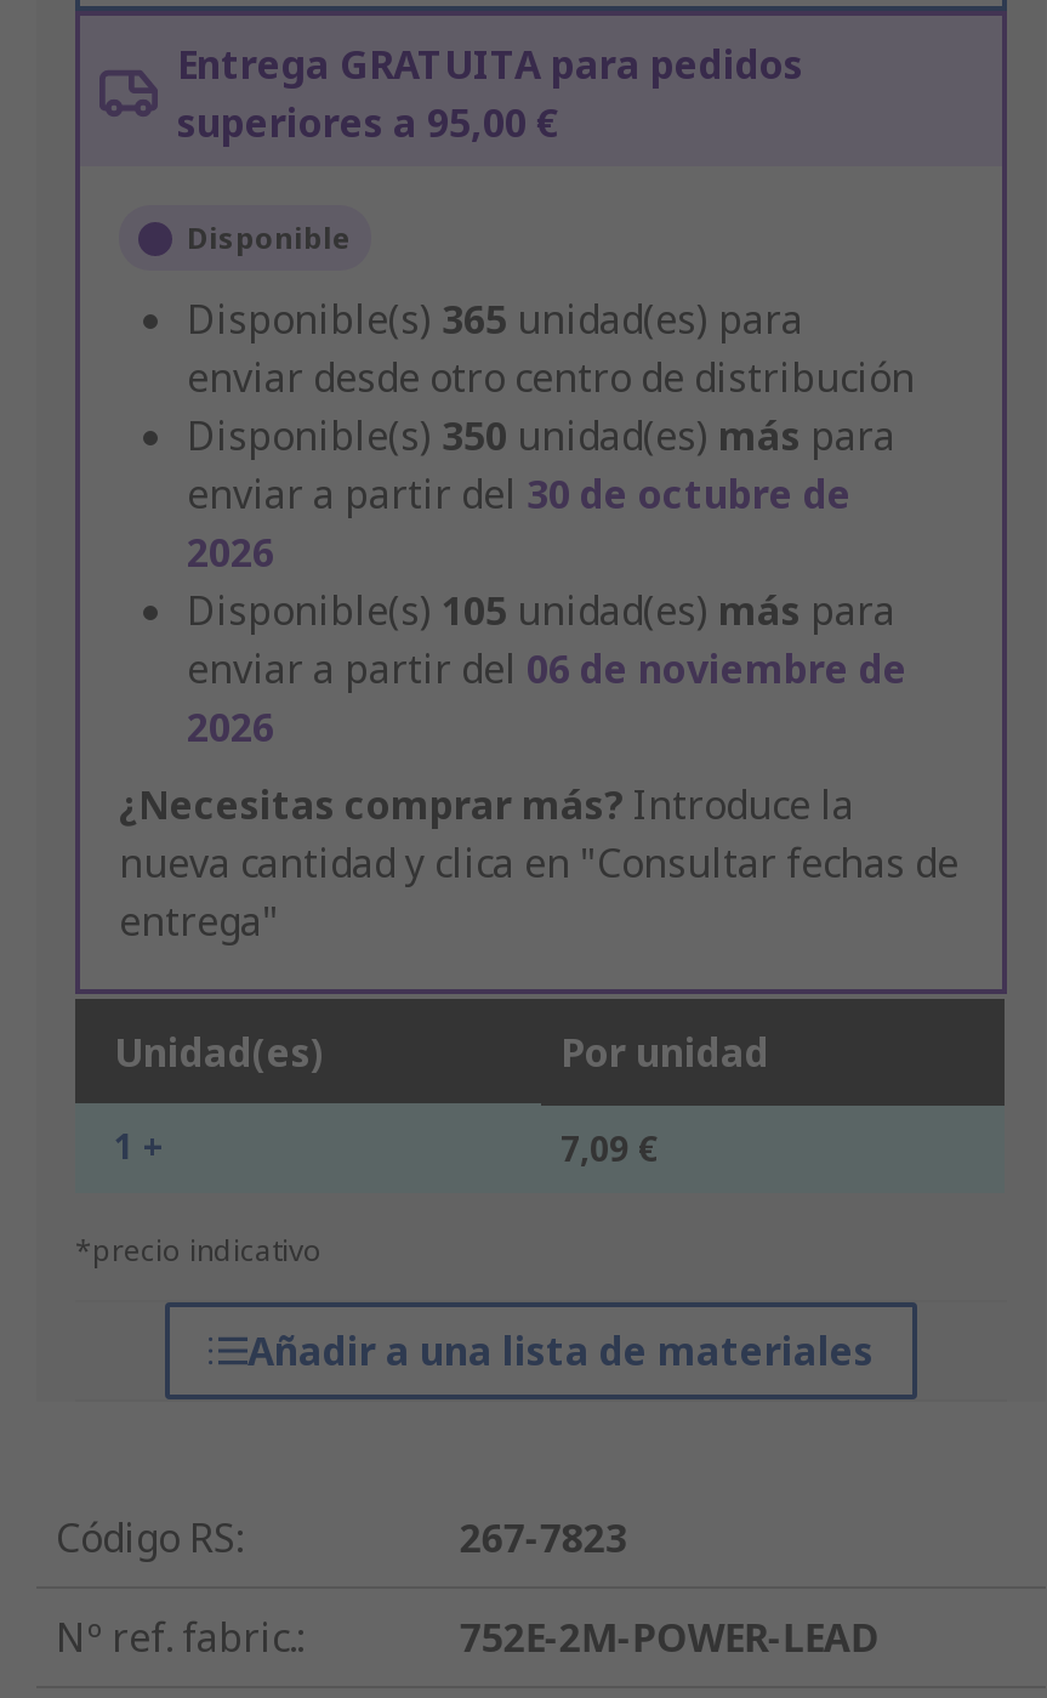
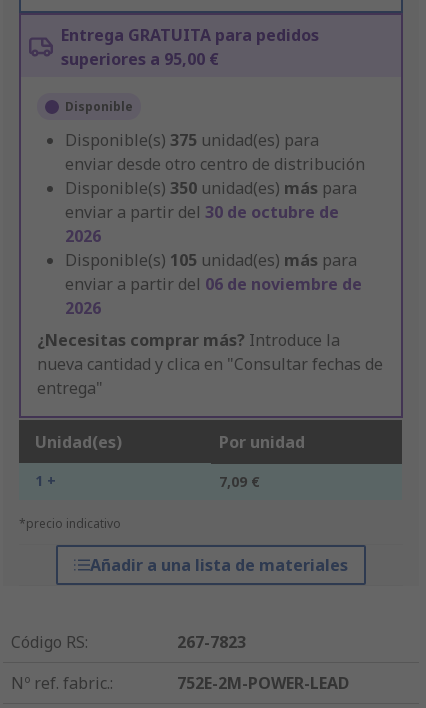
[187,294,803,347] Disponible(s) 365 unidad(es) para -> [65,129,319,151] Disponible(s) 375 unidad(es) para

